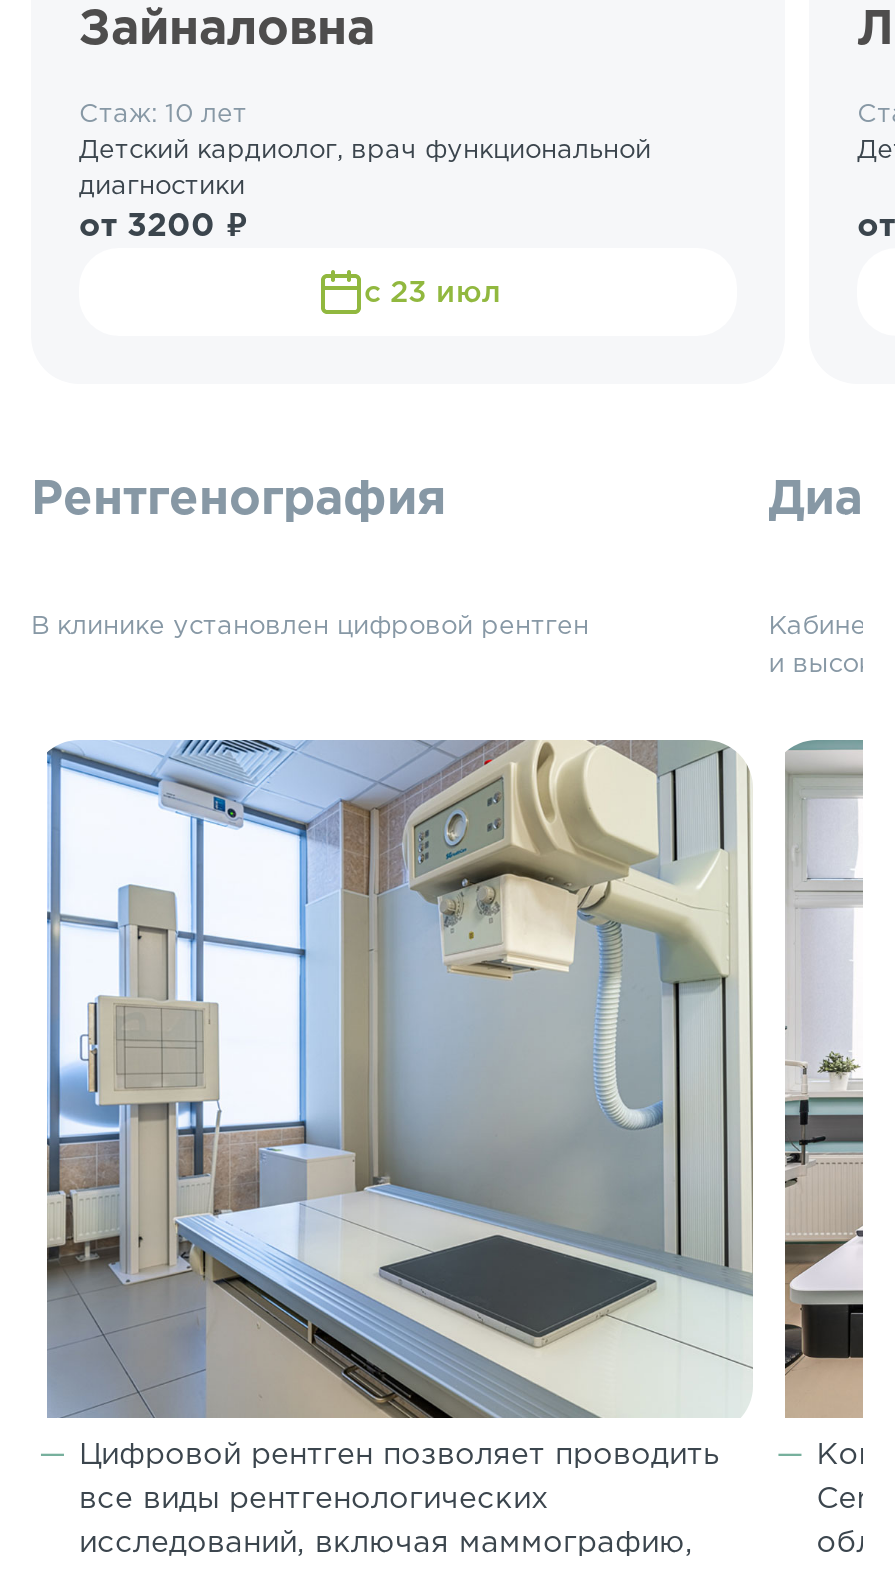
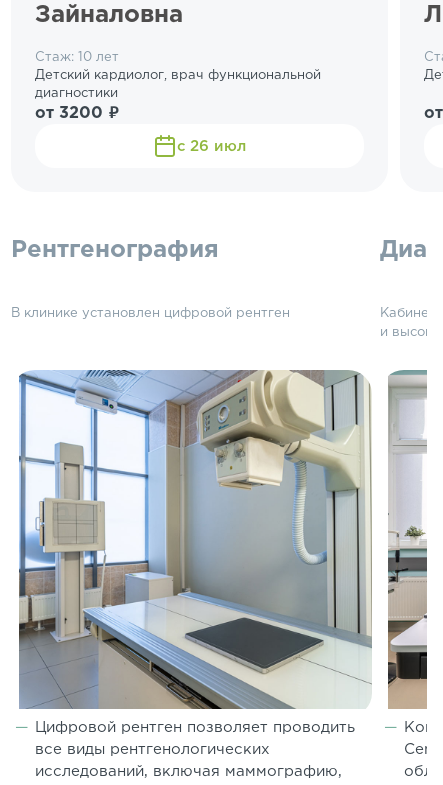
[364,279,500,305] с 23 июл -> [177,139,246,152] с 26 июл

